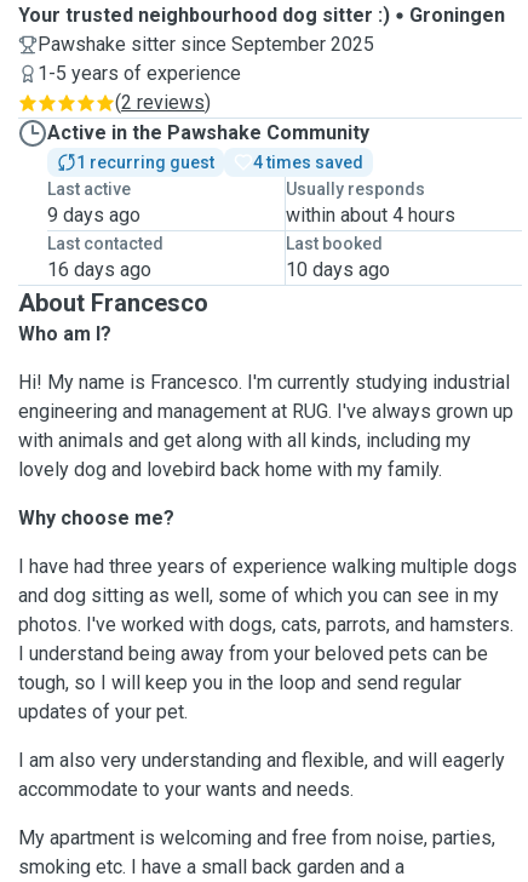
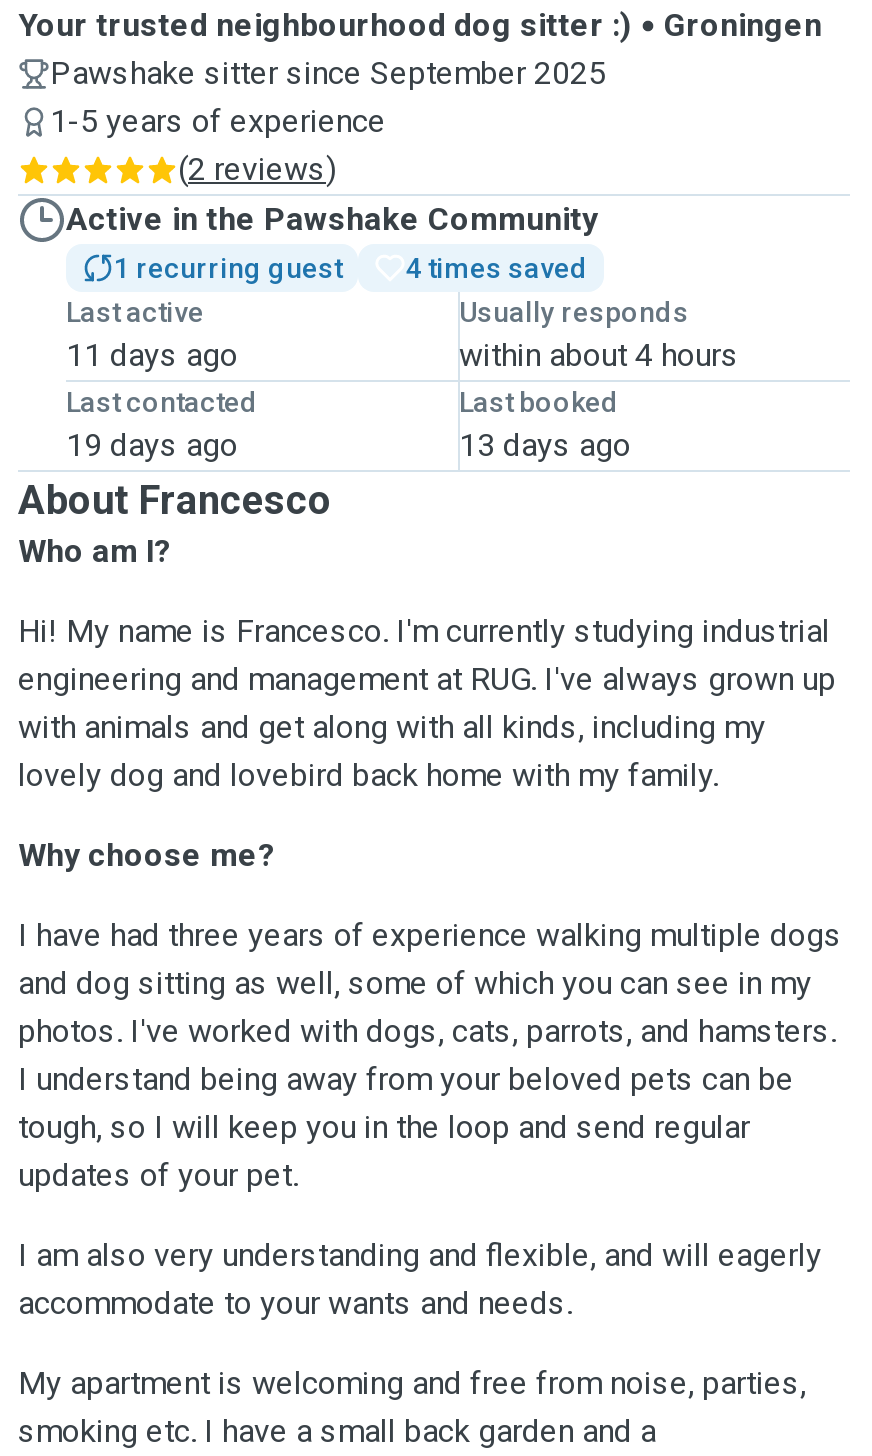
[47,204,140,227] 9 days ago -> [66,336,238,374] 11 days ago
[47,258,151,281] 16 days ago -> [66,426,238,464] 19 days ago
[285,258,389,281] 10 days ago -> [459,426,631,464] 13 days ago

